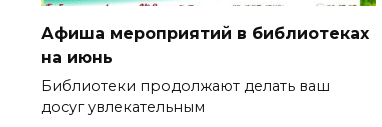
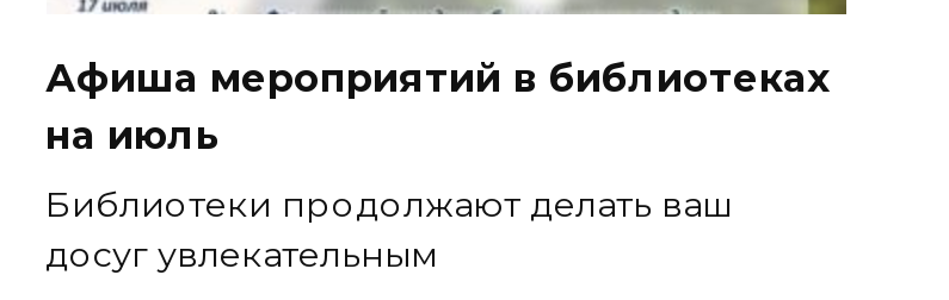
[40,48,112,67] на июнь -> [45,114,220,160] на июль

